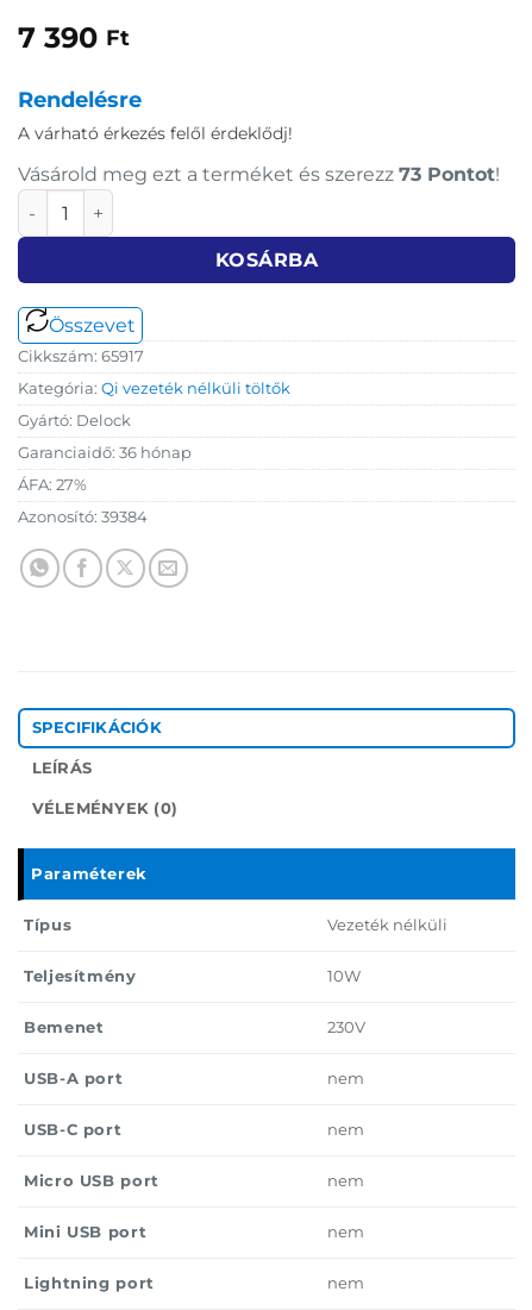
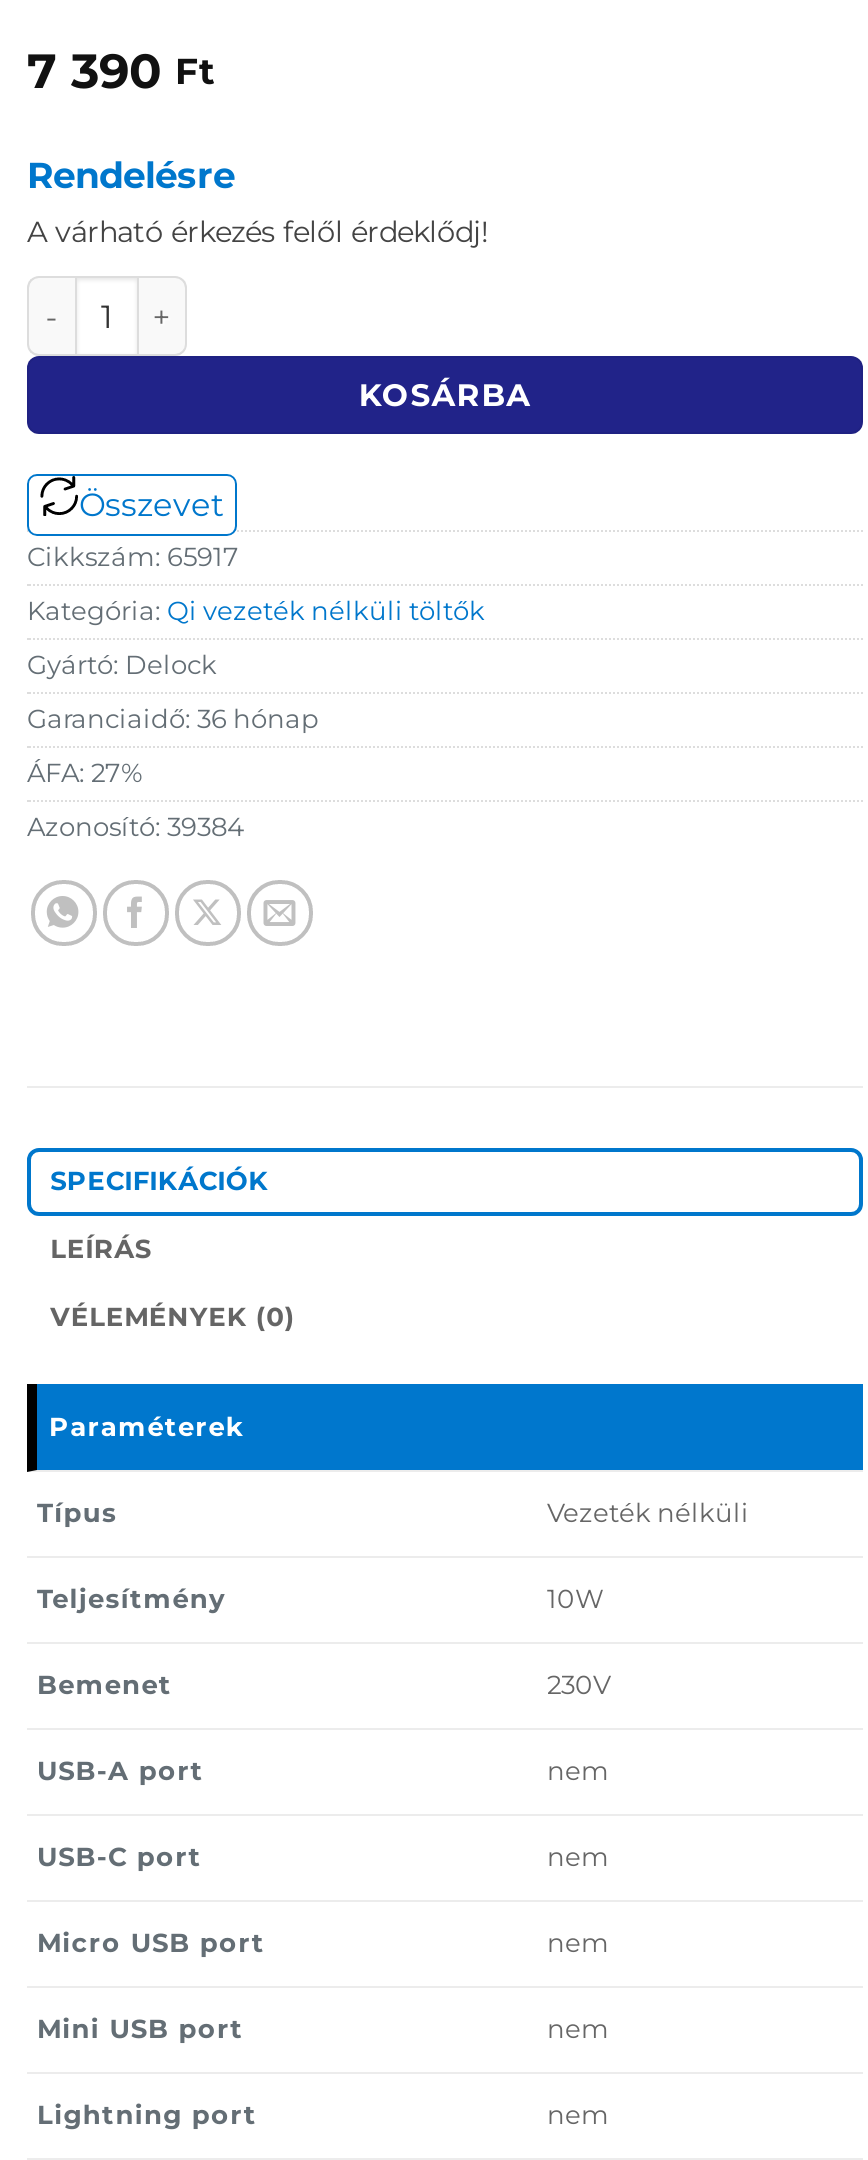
[18,163,500,186] Vásárold meg ezt a terméket és szerezz 73 Pontot! -> none

